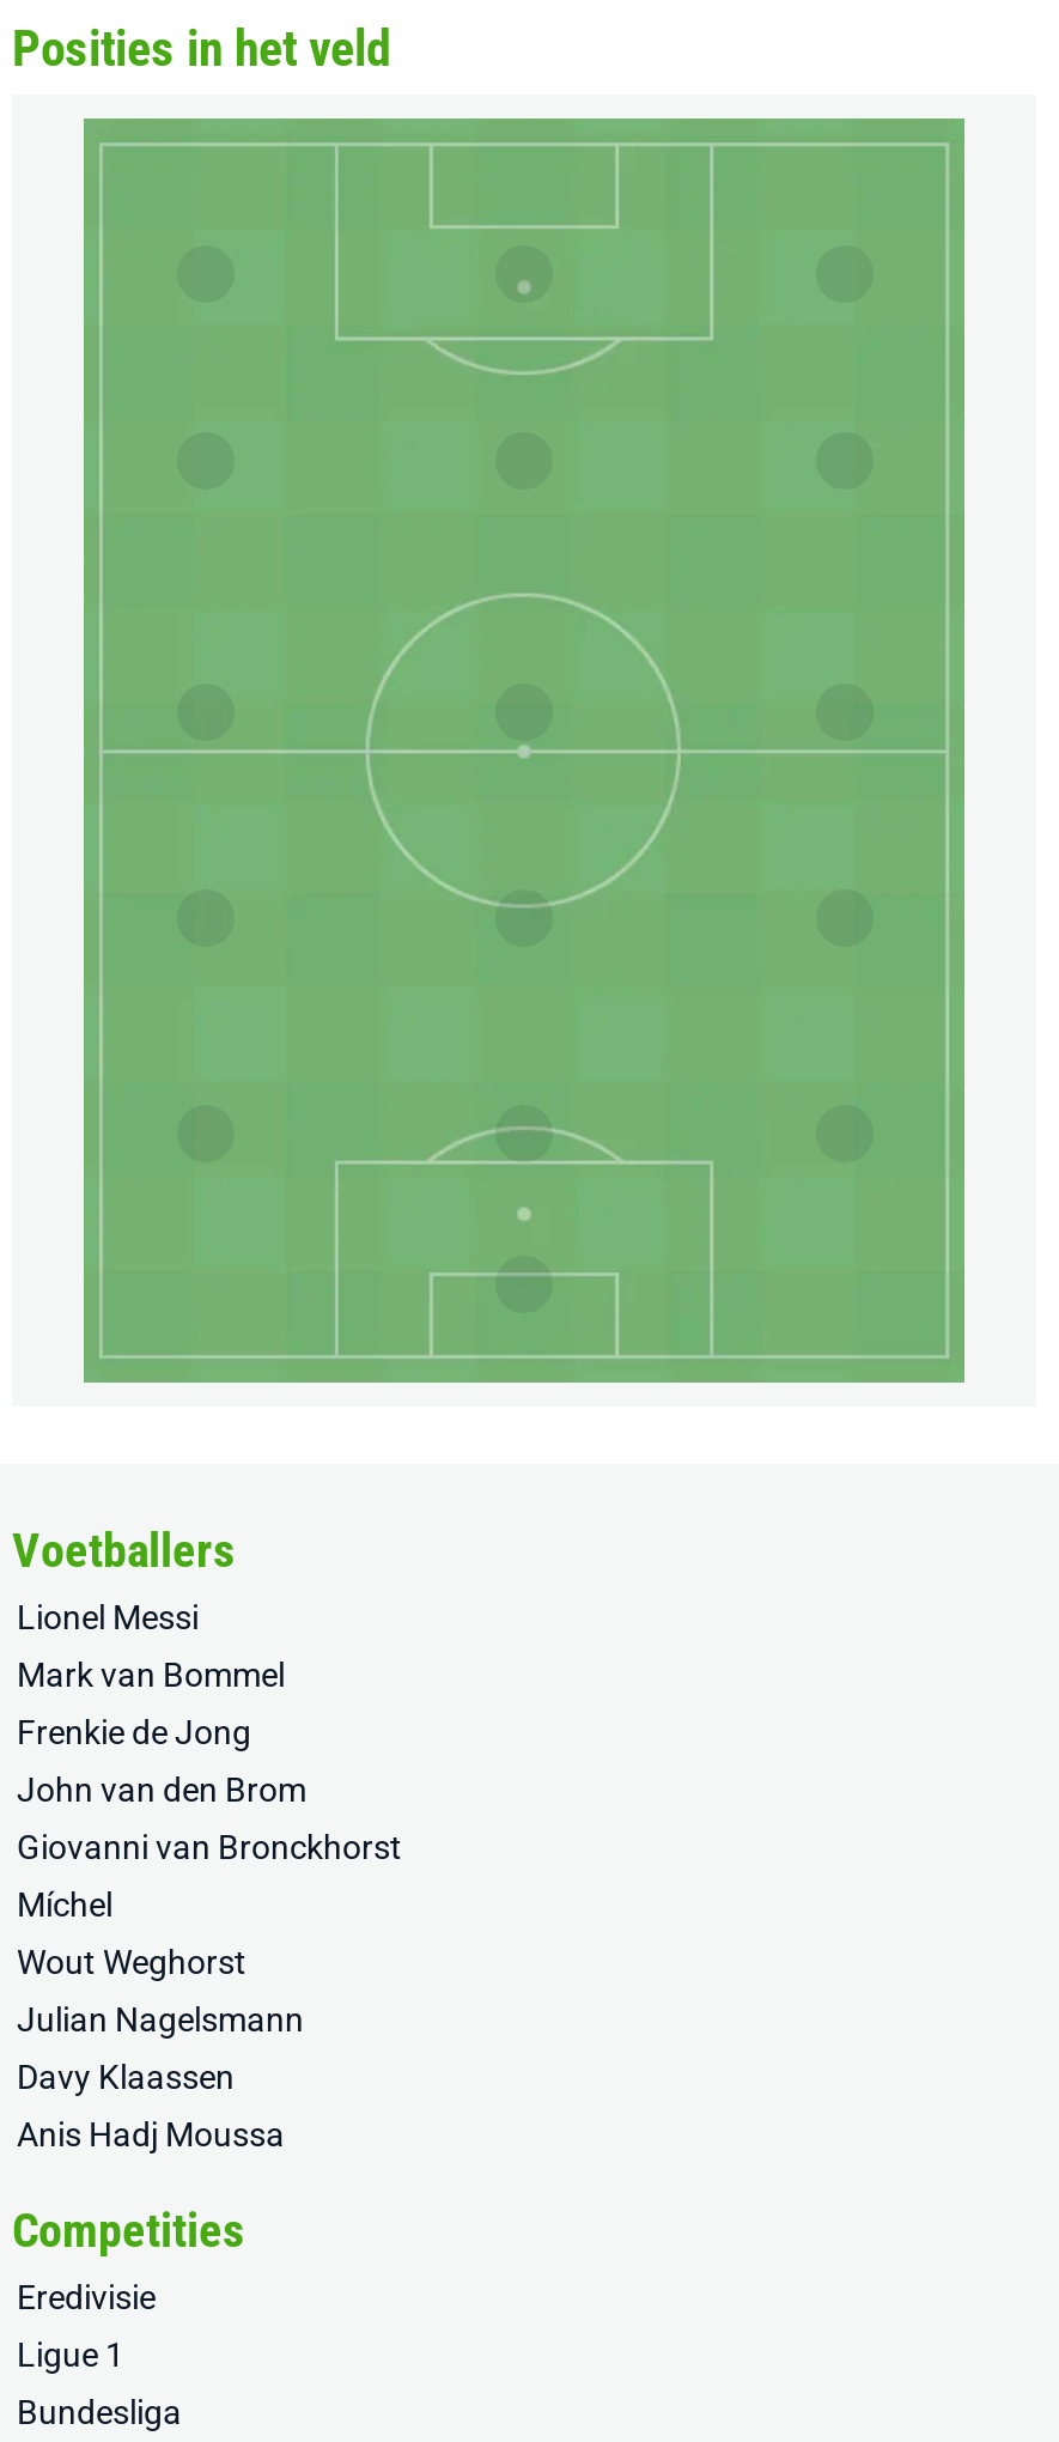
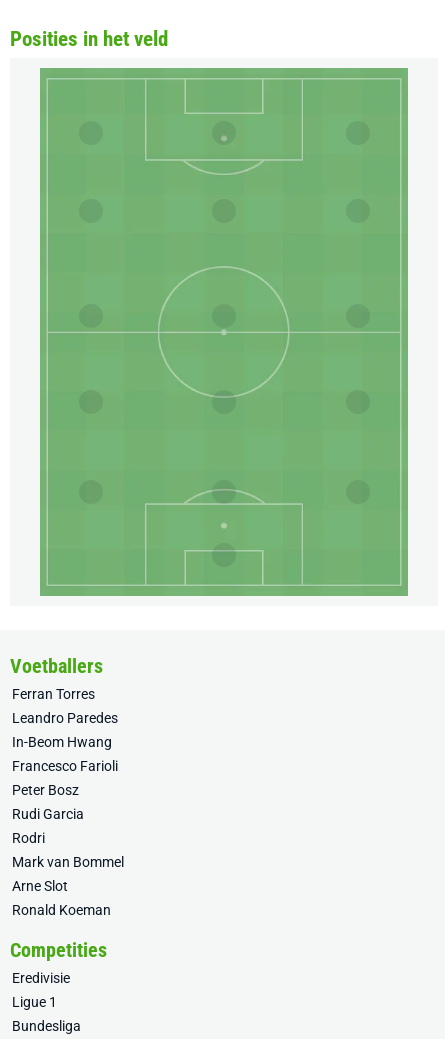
[17,1599,199,1637] Lionel Messi -> [12,686,118,846] Ferran Torres | Leandro Paredes | In-Beom Hwang | Francesco Farioli | Peter Bosz | Rudi Garcia | Rodri
moved [17,1656,285,1695] -> [12,854,124,870]: Mark van Bommel
[17,1714,402,2154] Frenkie de Jong | John van den Brom | Giovanni van Bronckhorst | Míchel | Wout Weghorst | Julian Nagelsmann | Davy Klaassen | Anis Hadj Moussa -> [12,878,111,918] Arne Slot | Ronald Koeman

